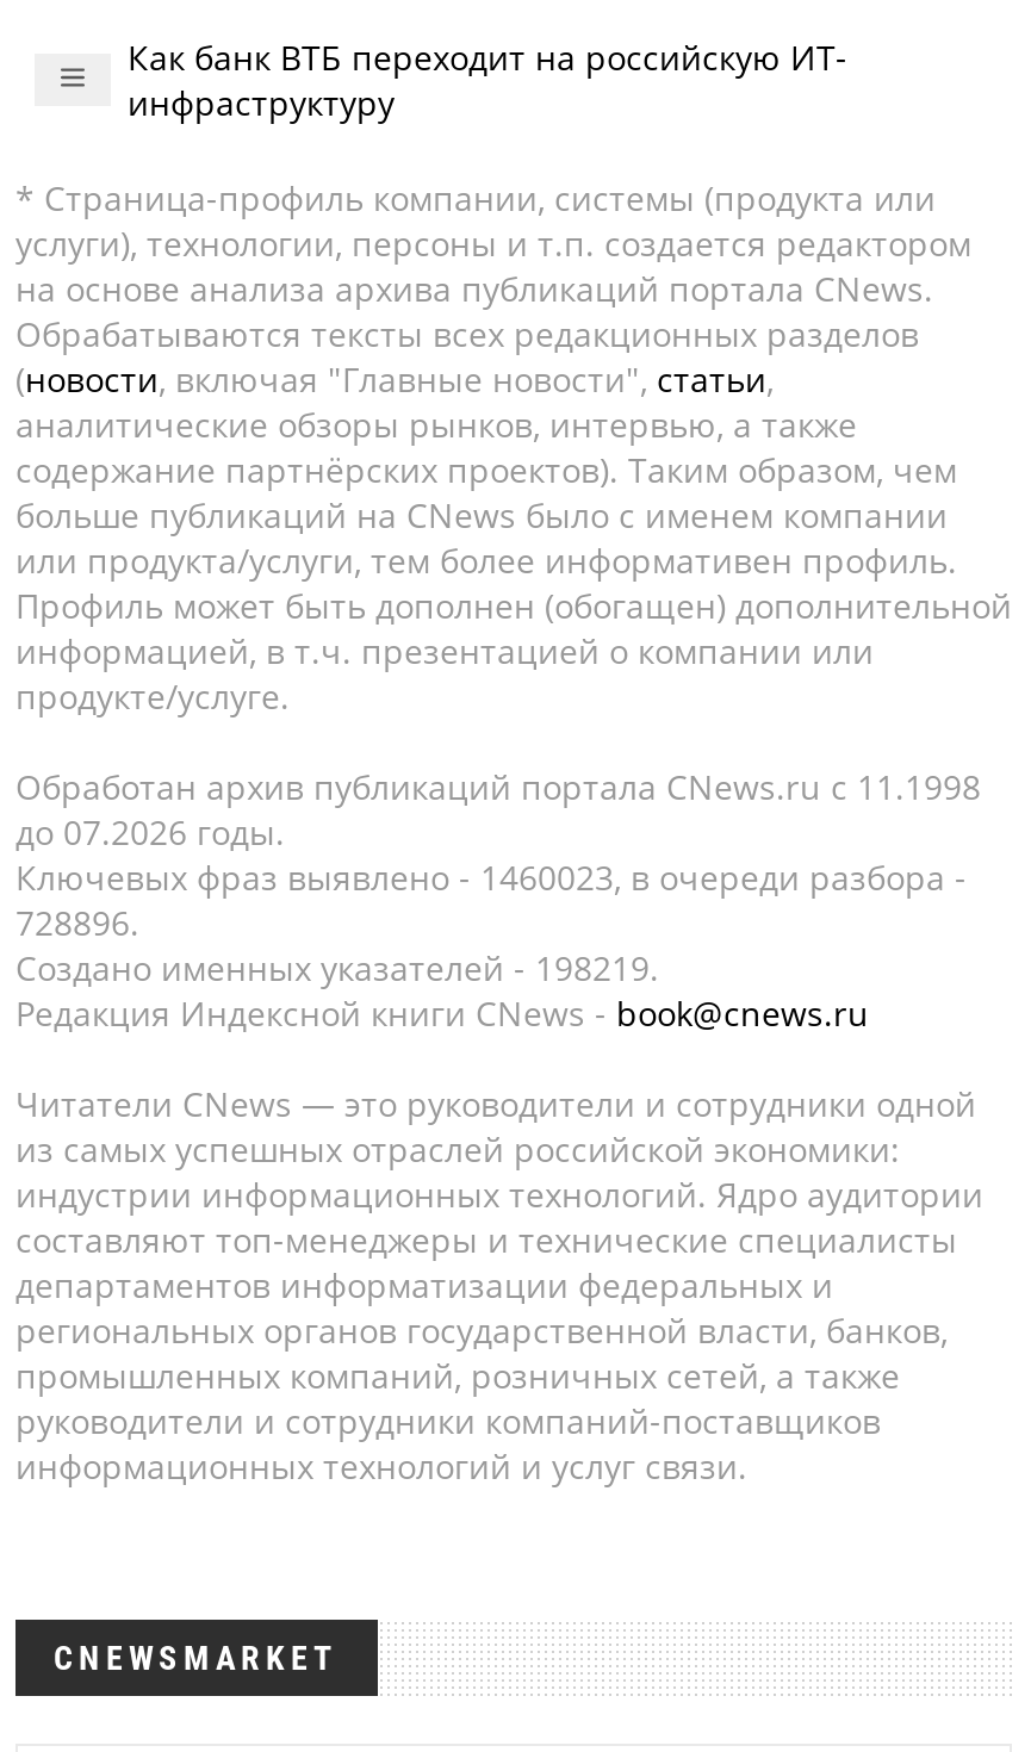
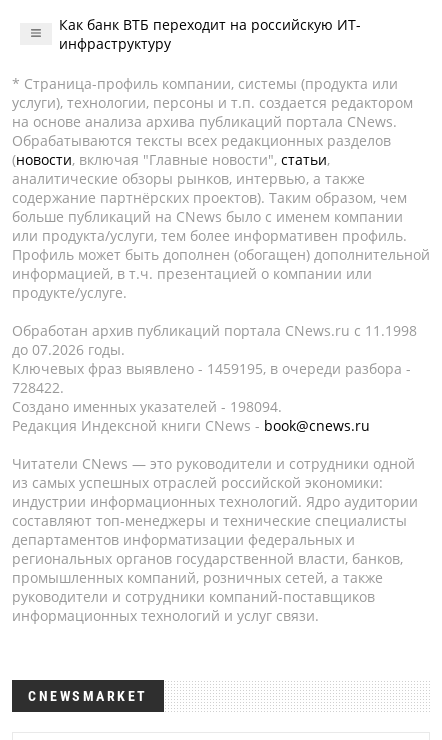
[15,855,967,900] Ключевых фраз выявлено - 1460023, в очереди разбора - -> [12,359,411,378] Ключевых фраз выявлено - 1459195, в очереди разбора -
[15,900,139,945] 728896. -> [12,378,64,397] 728422.
[15,945,659,990] Создано именных указателей - 198219. -> [12,397,282,416] Создано именных указателей - 198094.

